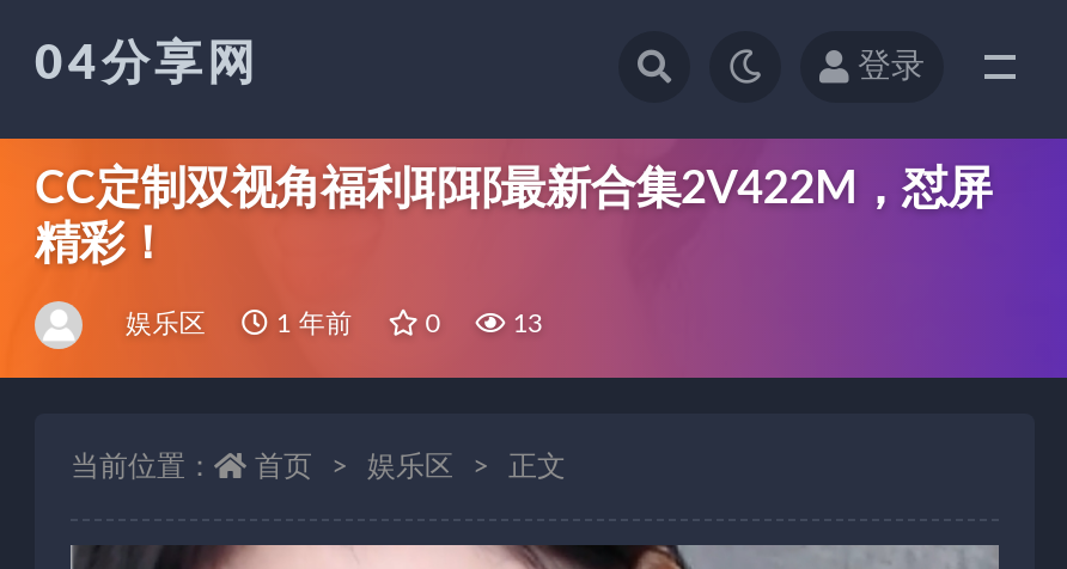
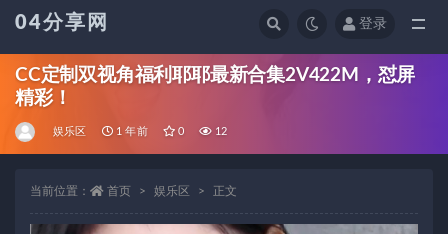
[505,311,542,337] 13 -> [212,126,227,137] 12

